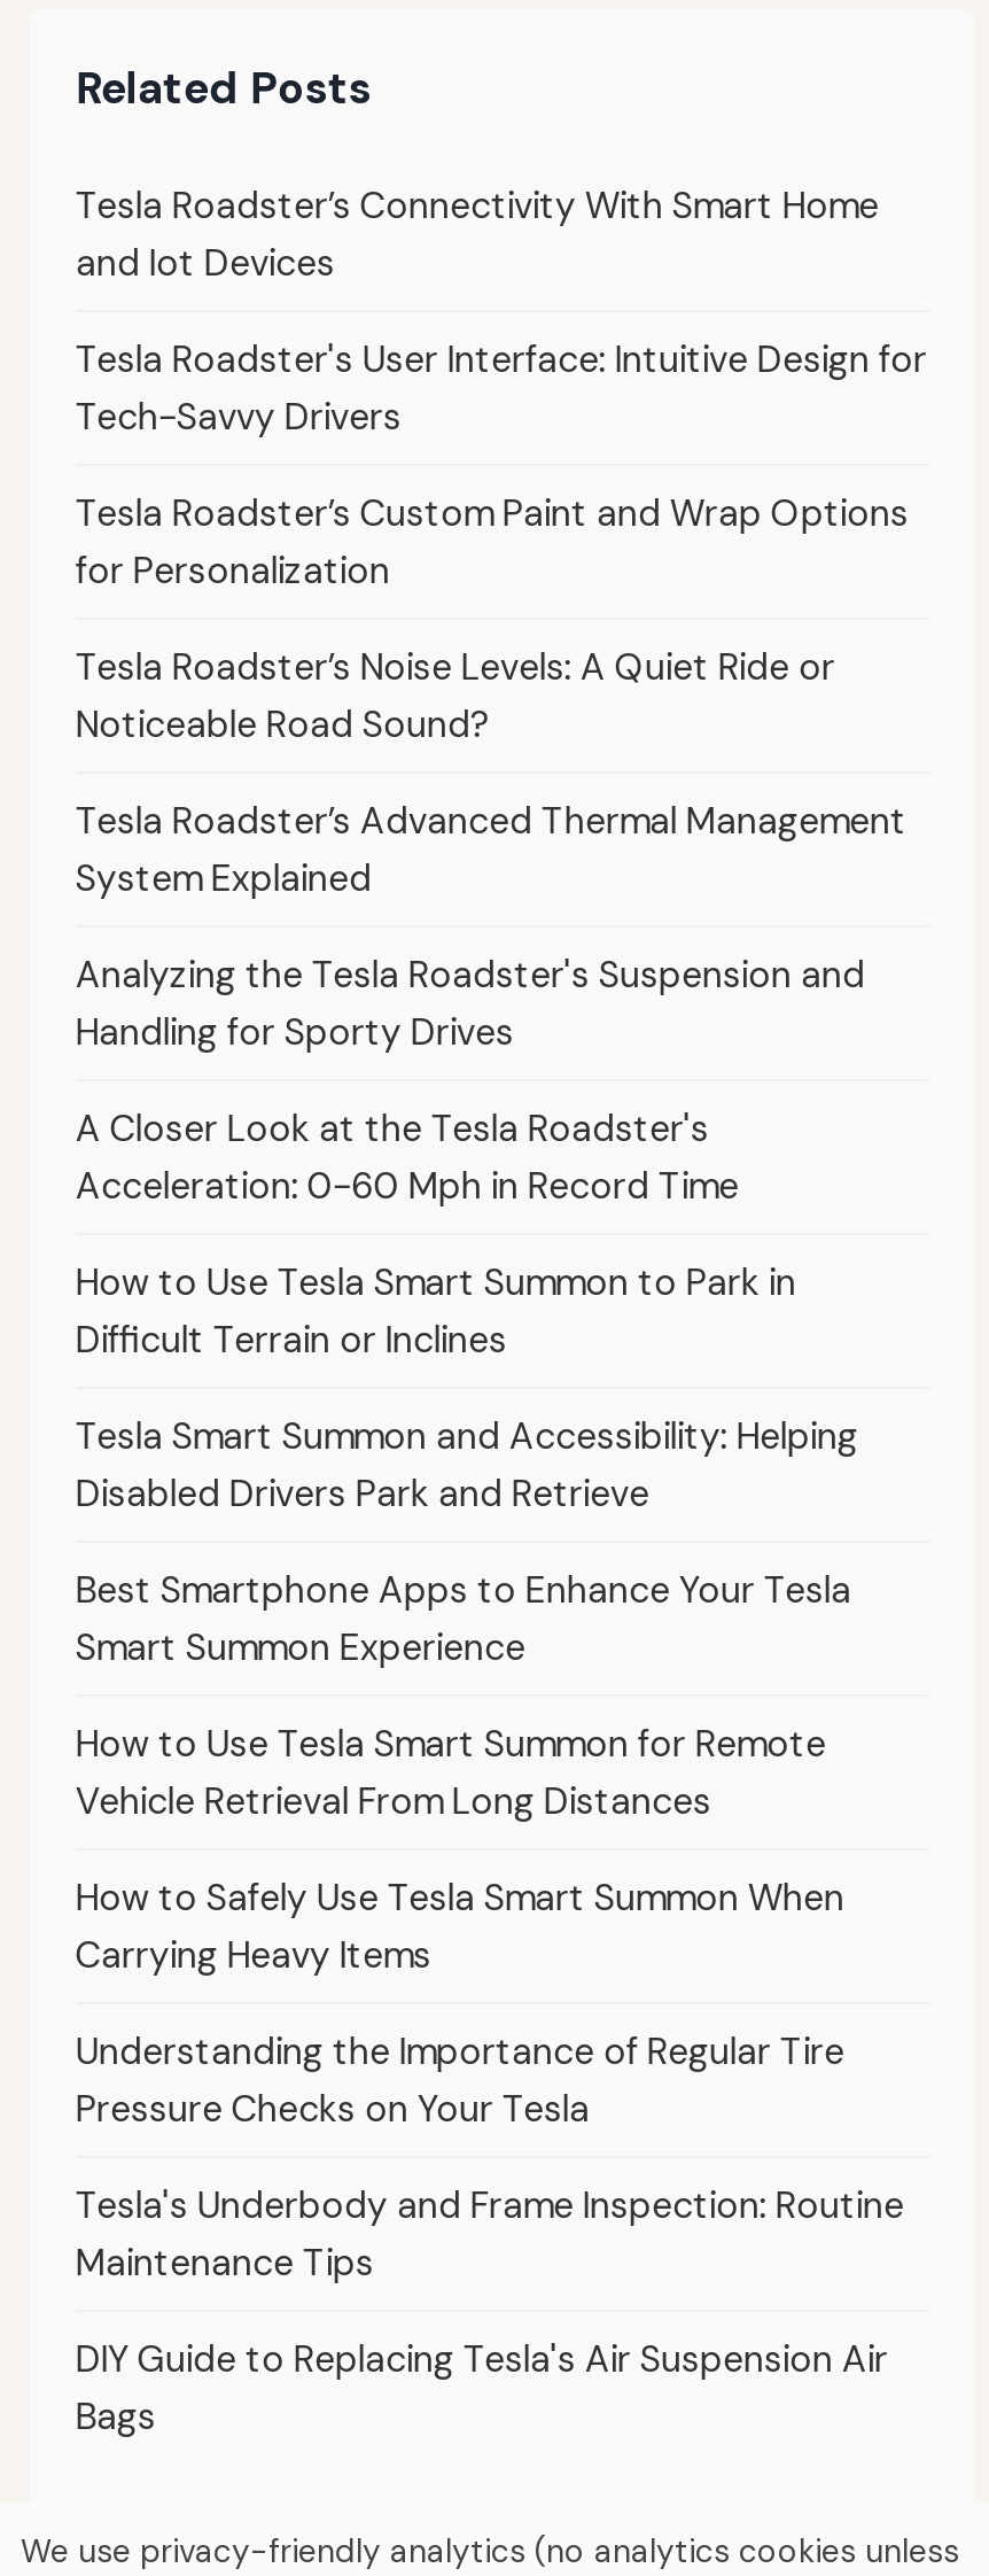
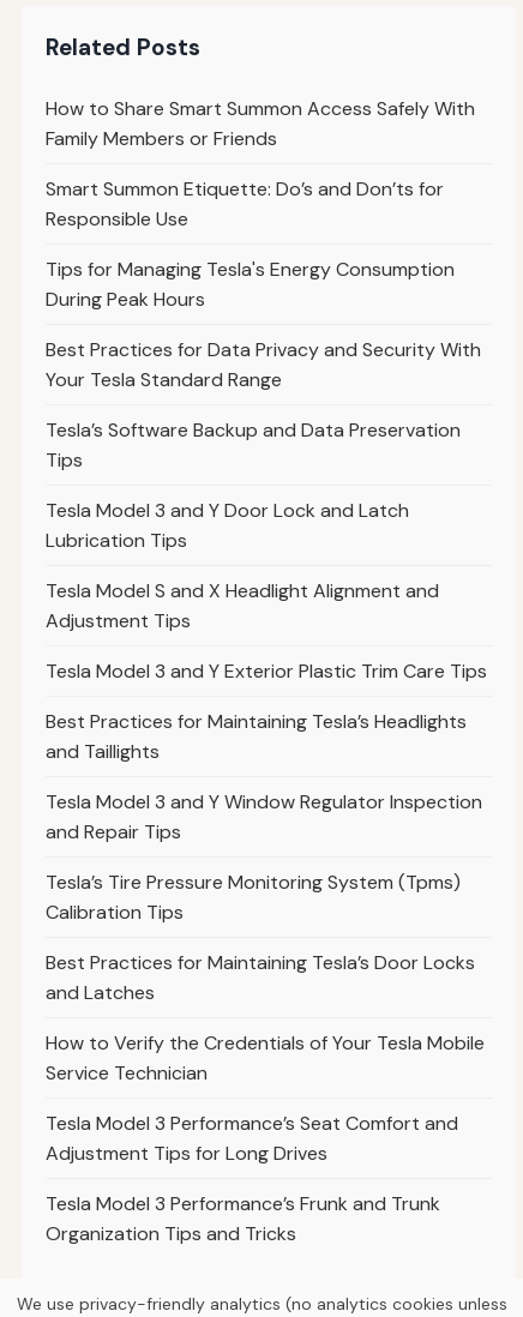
[75,182,879,287] Tesla Roadster’s Connectivity With Smart Home | and Iot Devices -> [45,96,475,151] How to Share Smart Summon Access Safely With | Family Members or Friends
[75,336,927,441] Tesla Roadster's User Interface: Intuitive Design for | Tech-Savvy Drivers -> [45,177,444,232] Smart Summon Etiquette: Do’s and Don’ts for | Responsible Use
[75,489,908,595] Tesla Roadster’s Custom Paint and Wrap Options | for Personalization -> [45,257,455,312] Tips for Managing Tesla's Energy Consumption | During Peak Hours
[75,643,835,749] Tesla Roadster’s Noise Levels: A Quiet Ride or | Noticeable Road Sound? -> [45,337,481,392] Best Practices for Data Privacy and Security With | Your Tesla Standard Range
[75,797,906,903] Tesla Roadster’s Advanced Thermal Management | System Explained -> [45,418,461,473] Tesla’s Software Backup and Data Preservation | Tips
[75,951,865,1057] Analyzing the Tesla Roadster's Suspension and | Handling for Sporty Drives -> [45,498,409,553] Tesla Model 3 and Y Door Lock and Latch | Lubrication Tips
[75,1105,739,1210] A Closer Look at the Tesla Roadster's | Acceleration: 0-60 Mph in Record Time -> [45,578,439,634] Tesla Model S and X Headlight Alignment and | Adjustment Tips
[75,1259,796,1364] How to Use Tesla Smart Summon to Park in | Difficult Terrain or Inclines -> [45,659,487,684] Tesla Model 3 and Y Exterior Plastic Trim Care Tips
[75,1412,858,1518] Tesla Smart Summon and Accessibility: Helping | Disabled Drivers Park and Retrieve -> [45,709,467,764] Best Practices for Maintaining Tesla’s Headlights | and Taillights
[75,1566,851,1672] Best Smartphone Apps to Enhance Your Tesla | Smart Summon Experience -> [45,789,482,845] Tesla Model 3 and Y Window Regulator Inspection | and Repair Tips
[75,1720,826,1826] How to Use Tesla Smart Summon for Remote | Vehicle Retrieval From Long Distances -> [45,870,461,925] Tesla’s Tire Pressure Monitoring System (Tpms) | Calibration Tips
[75,1874,844,1980] How to Safely Use Tesla Smart Summon When | Carrying Heavy Items -> [45,950,475,1005] Best Practices for Maintaining Tesla’s Door Locks | and Latches
[75,2028,844,2133] Understanding the Importance of Regular Tire | Pressure Checks on Your Tesla -> [45,1031,484,1086] How to Verify the Credentials of Your Tesla Mobile | Service Technician
[75,2182,904,2287] Tesla's Underbody and Frame Inspection: Routine | Maintenance Tips -> [45,1111,458,1166] Tesla Model 3 Performance’s Seat Comfort and | Adjustment Tips for Long Drives
[75,2335,888,2441] DIY Guide to Replacing Tesla's Air Suspension Air | Bags -> [45,1191,440,1246] Tesla Model 3 Performance’s Frunk and Trunk | Organization Tips and Tricks

